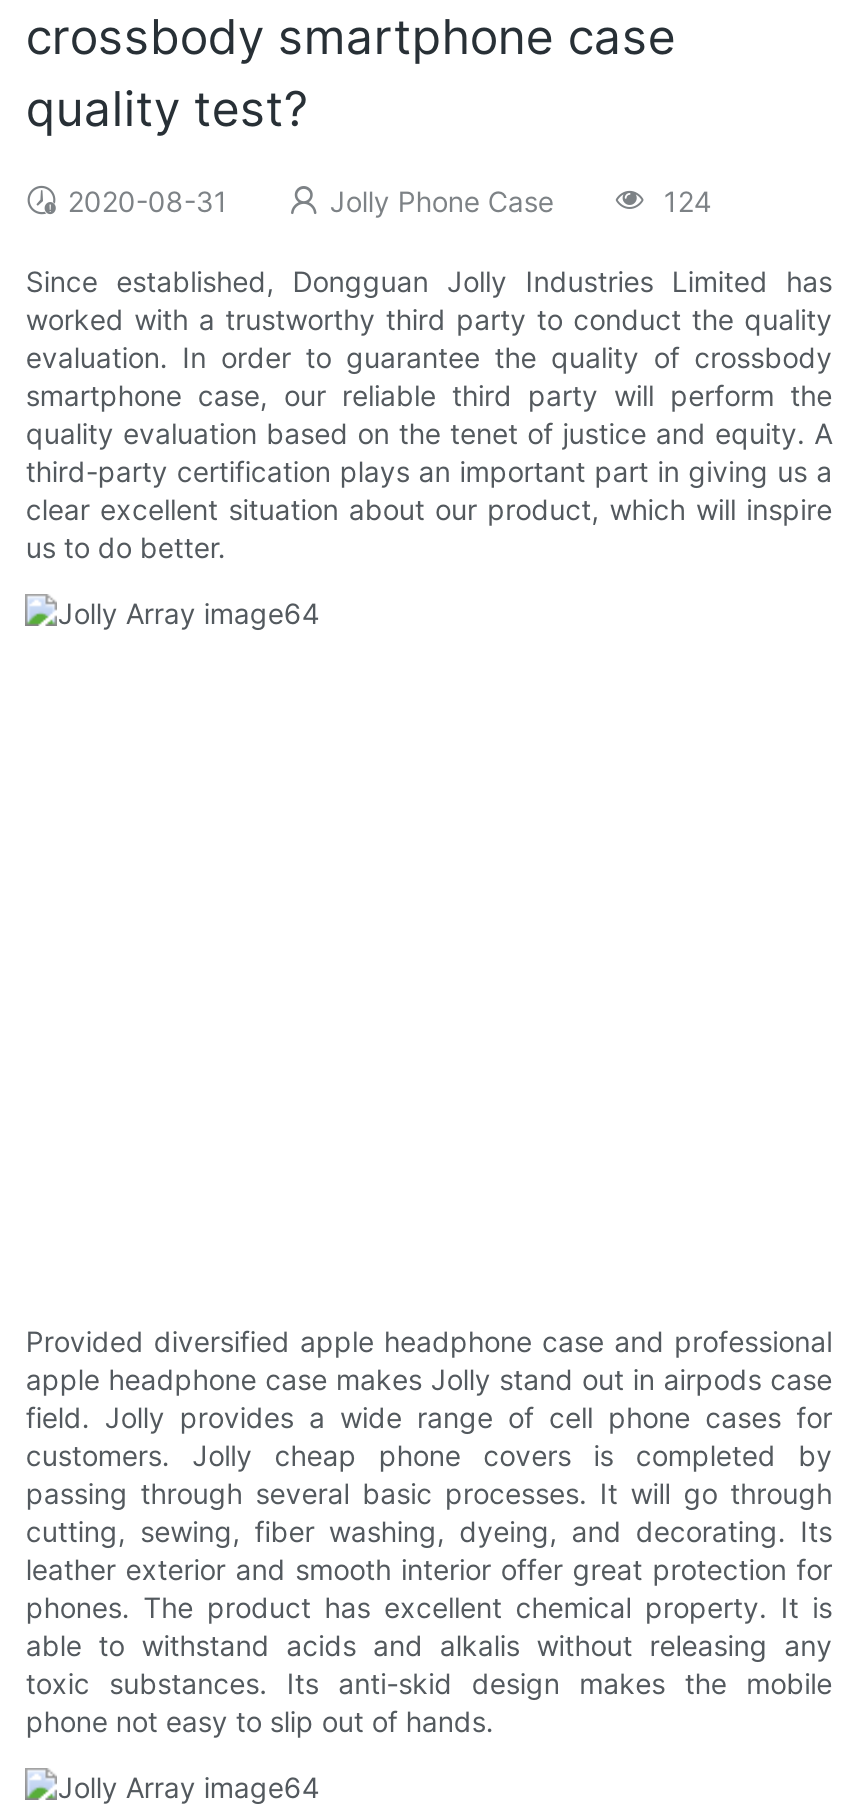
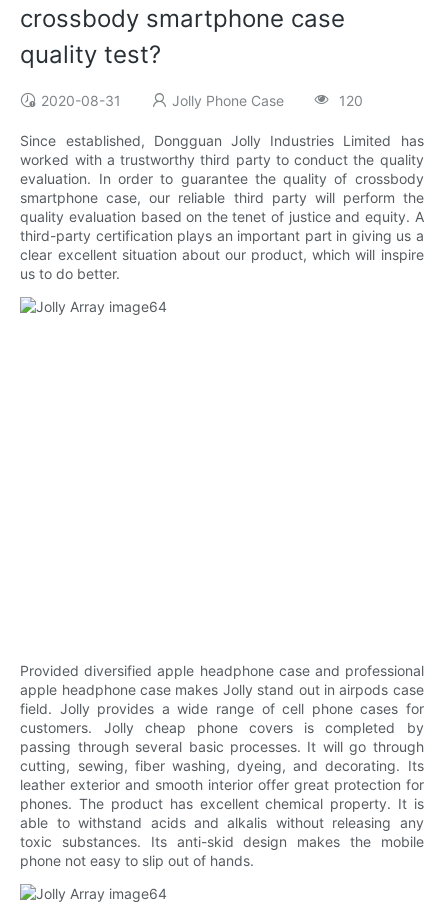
[664,185,712,219] 124 -> [339,92,363,109] 120

